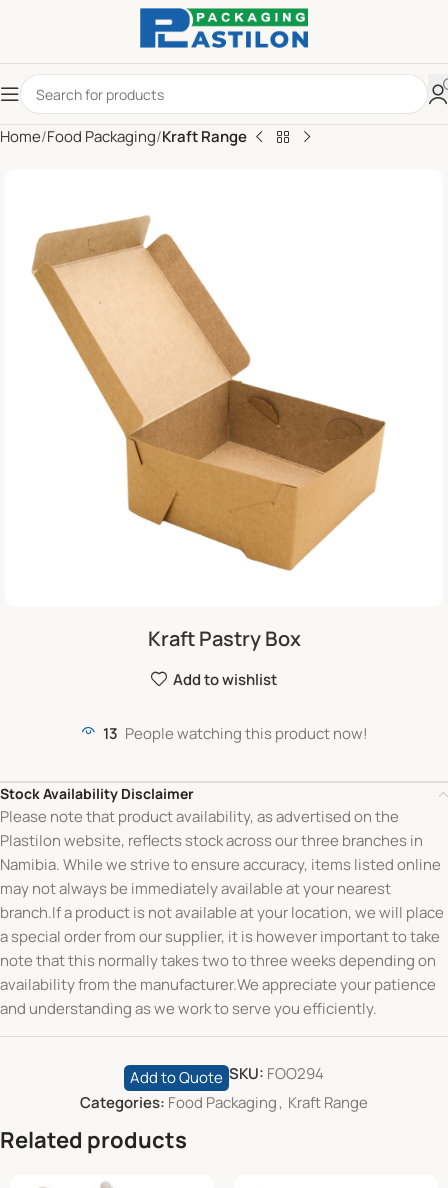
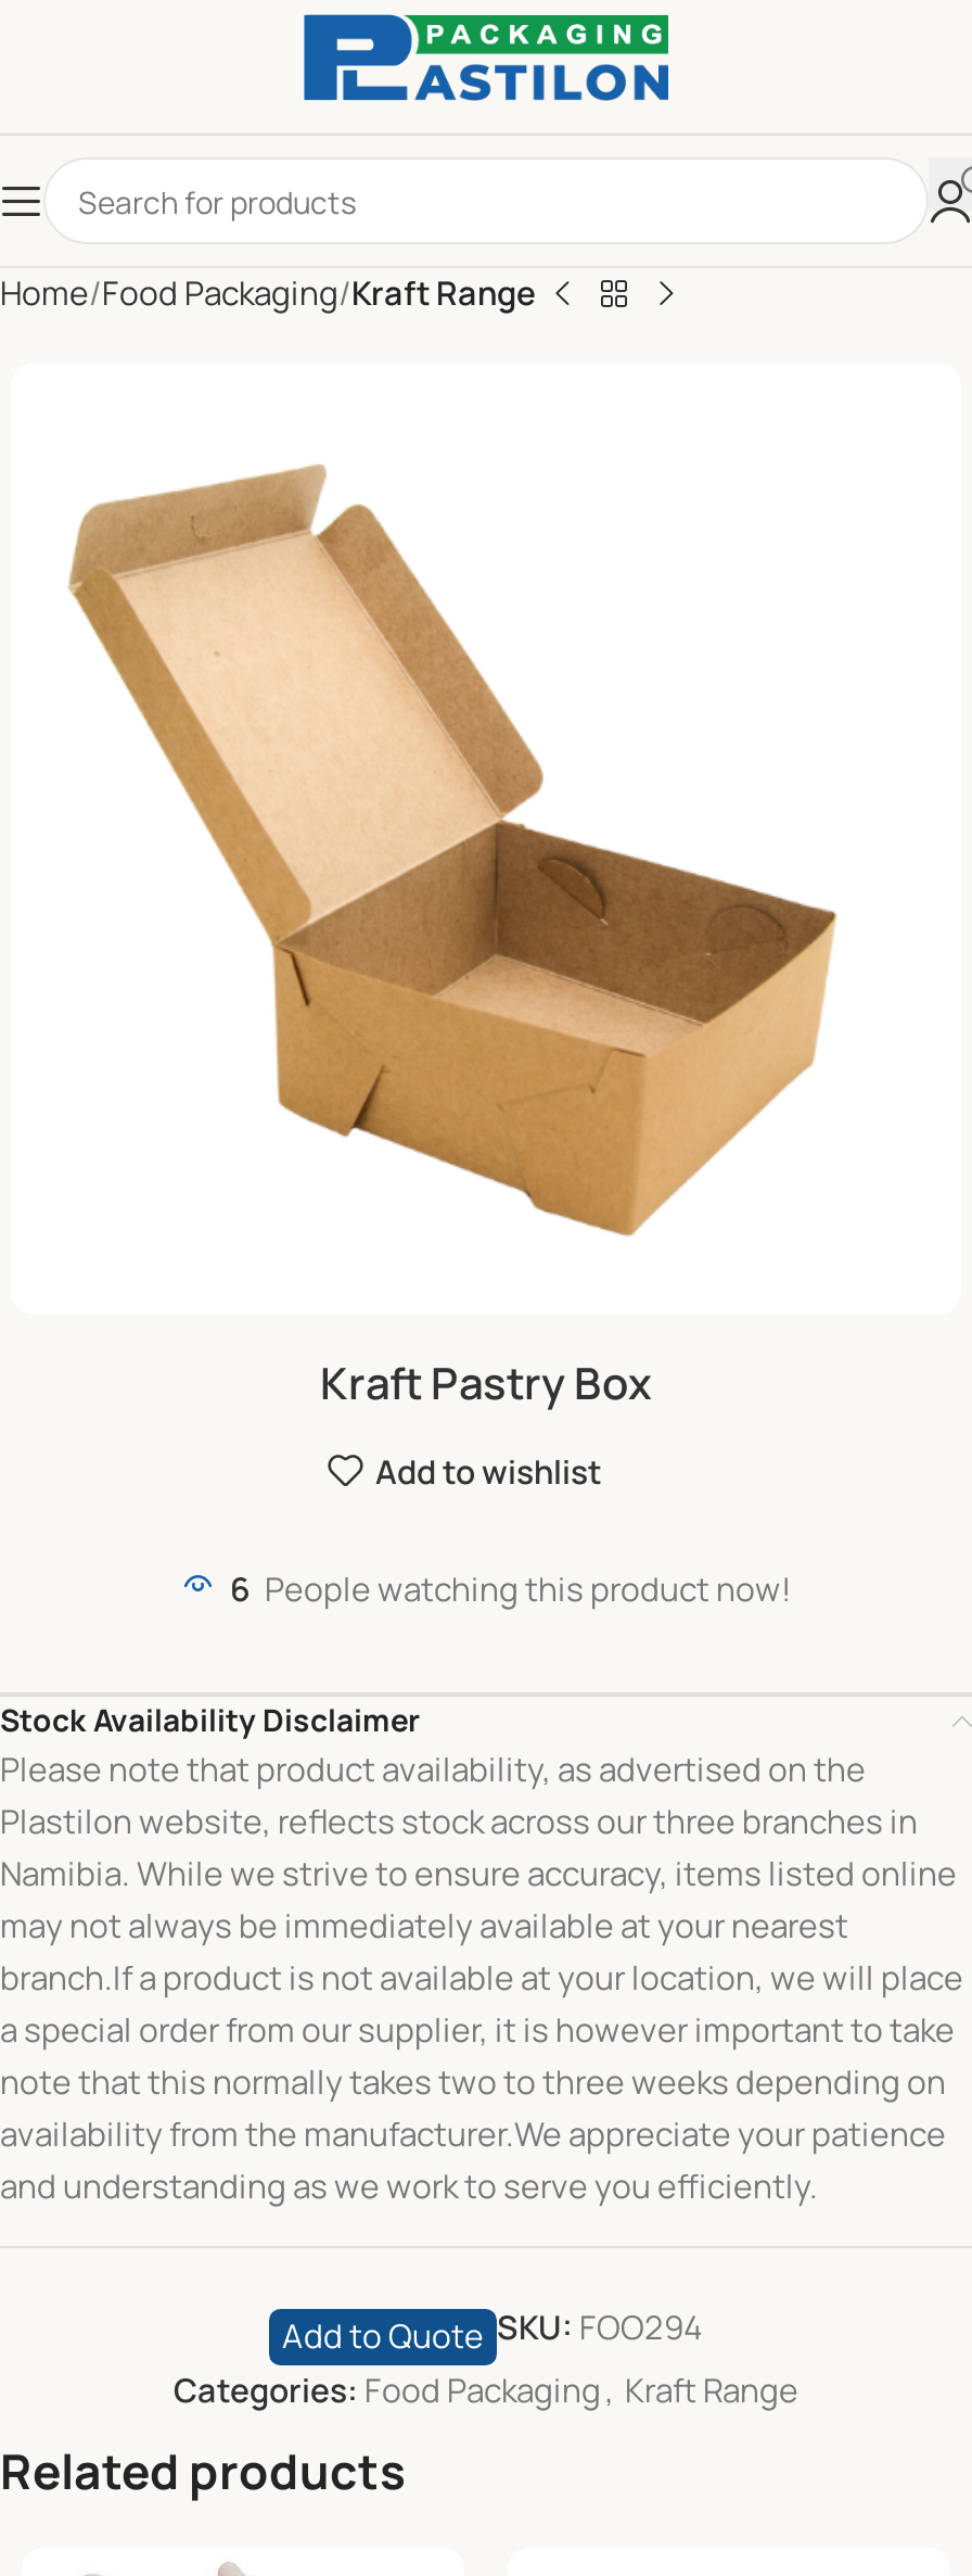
[103,723,368,744] 13 People watching this product now! -> [230,1566,792,1612] 6 People watching this product now!

